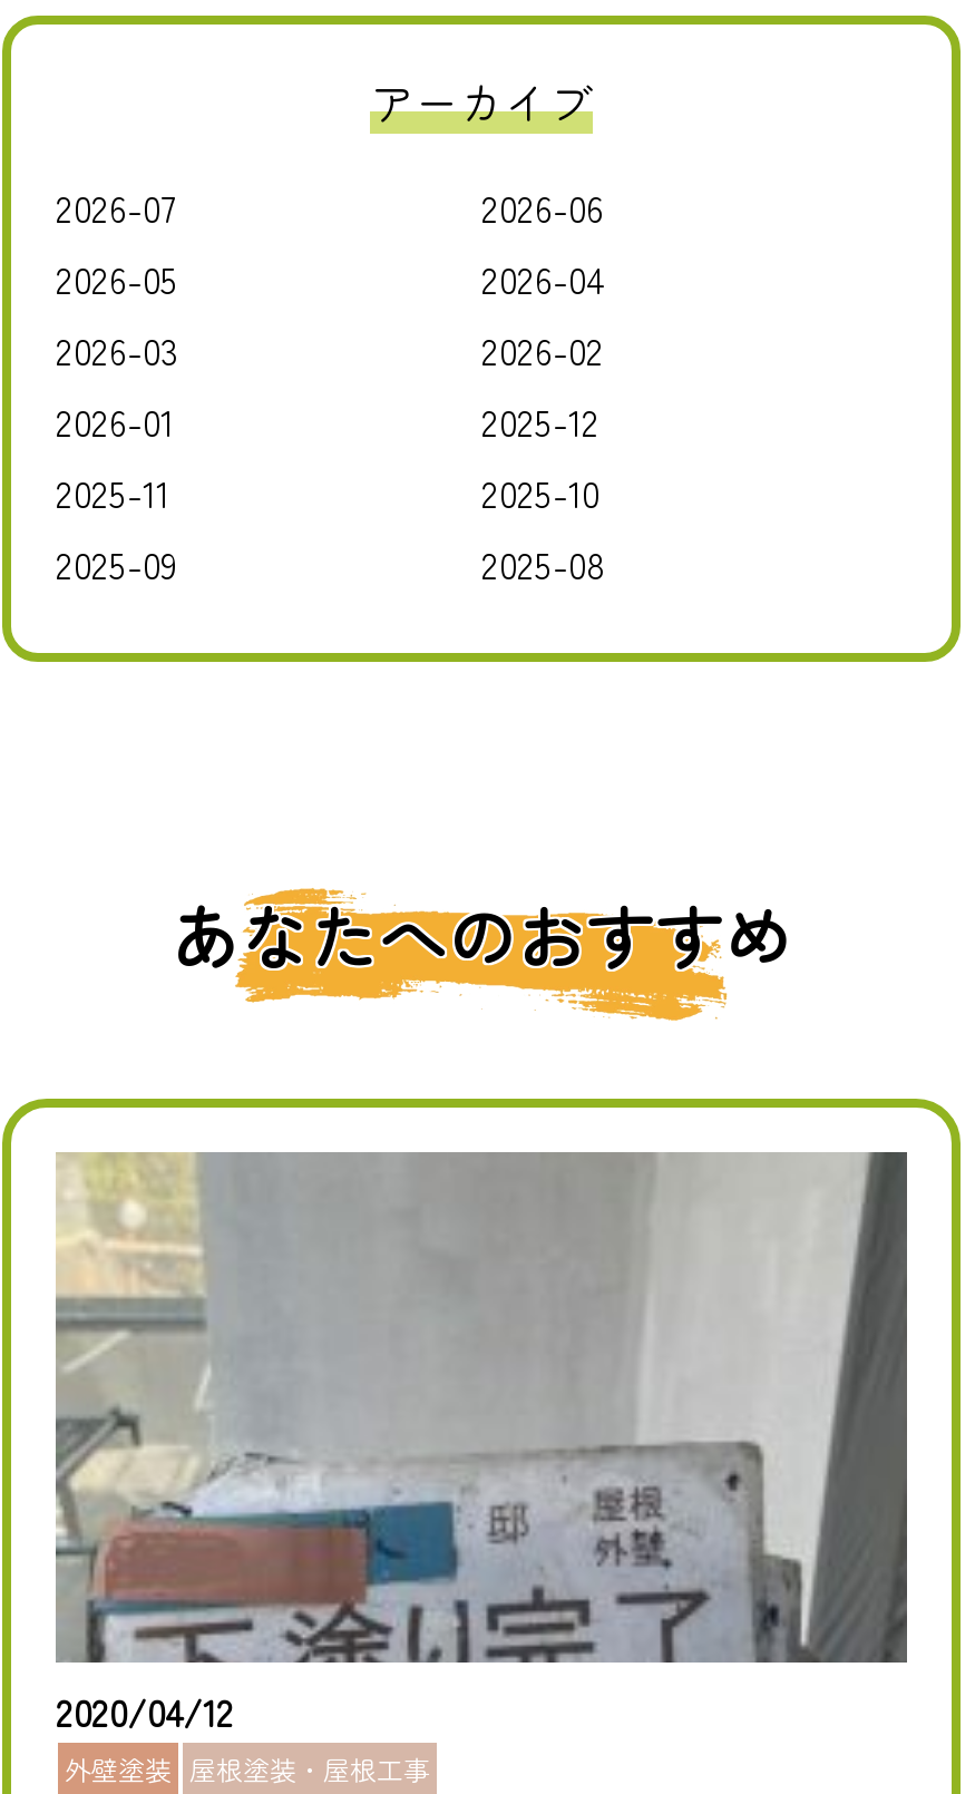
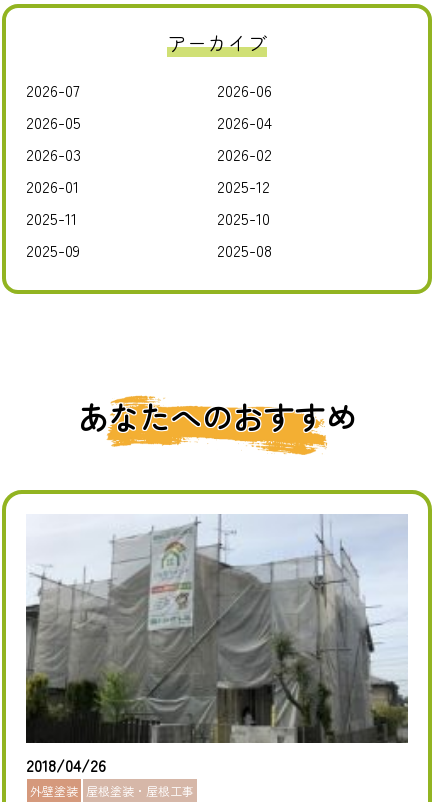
[53,1150,909,1739] [image] | 2020/04/12 -> [26,514,408,777] [image] | 2018/04/26

